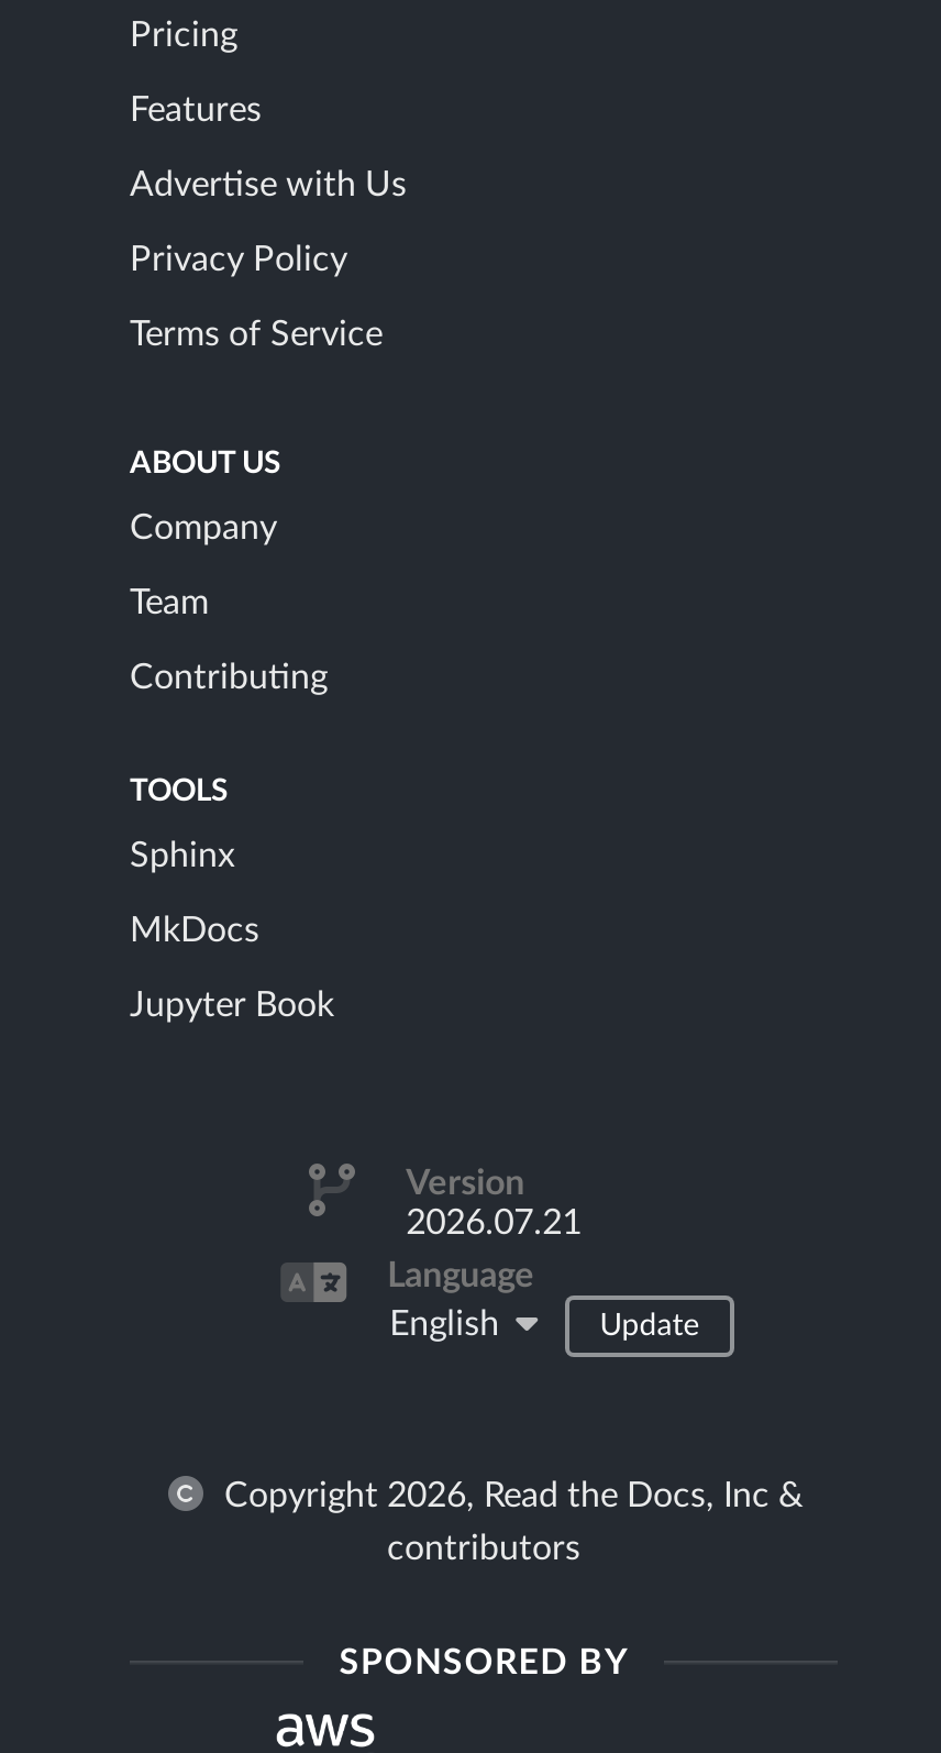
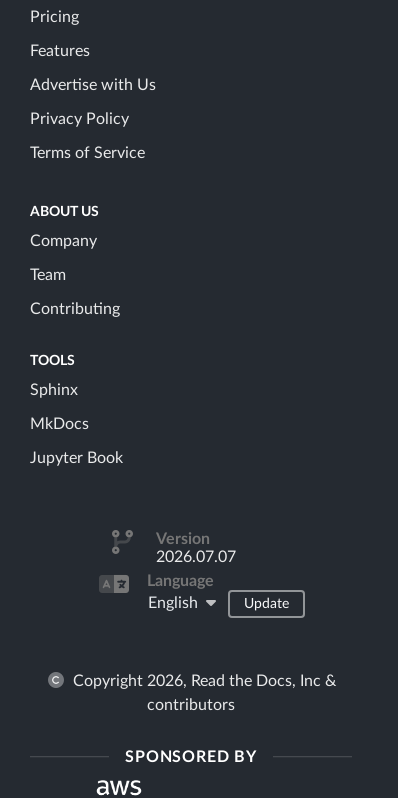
[406,1205,582,1241] 2026.07.21 -> [156,549,236,565] 2026.07.07

